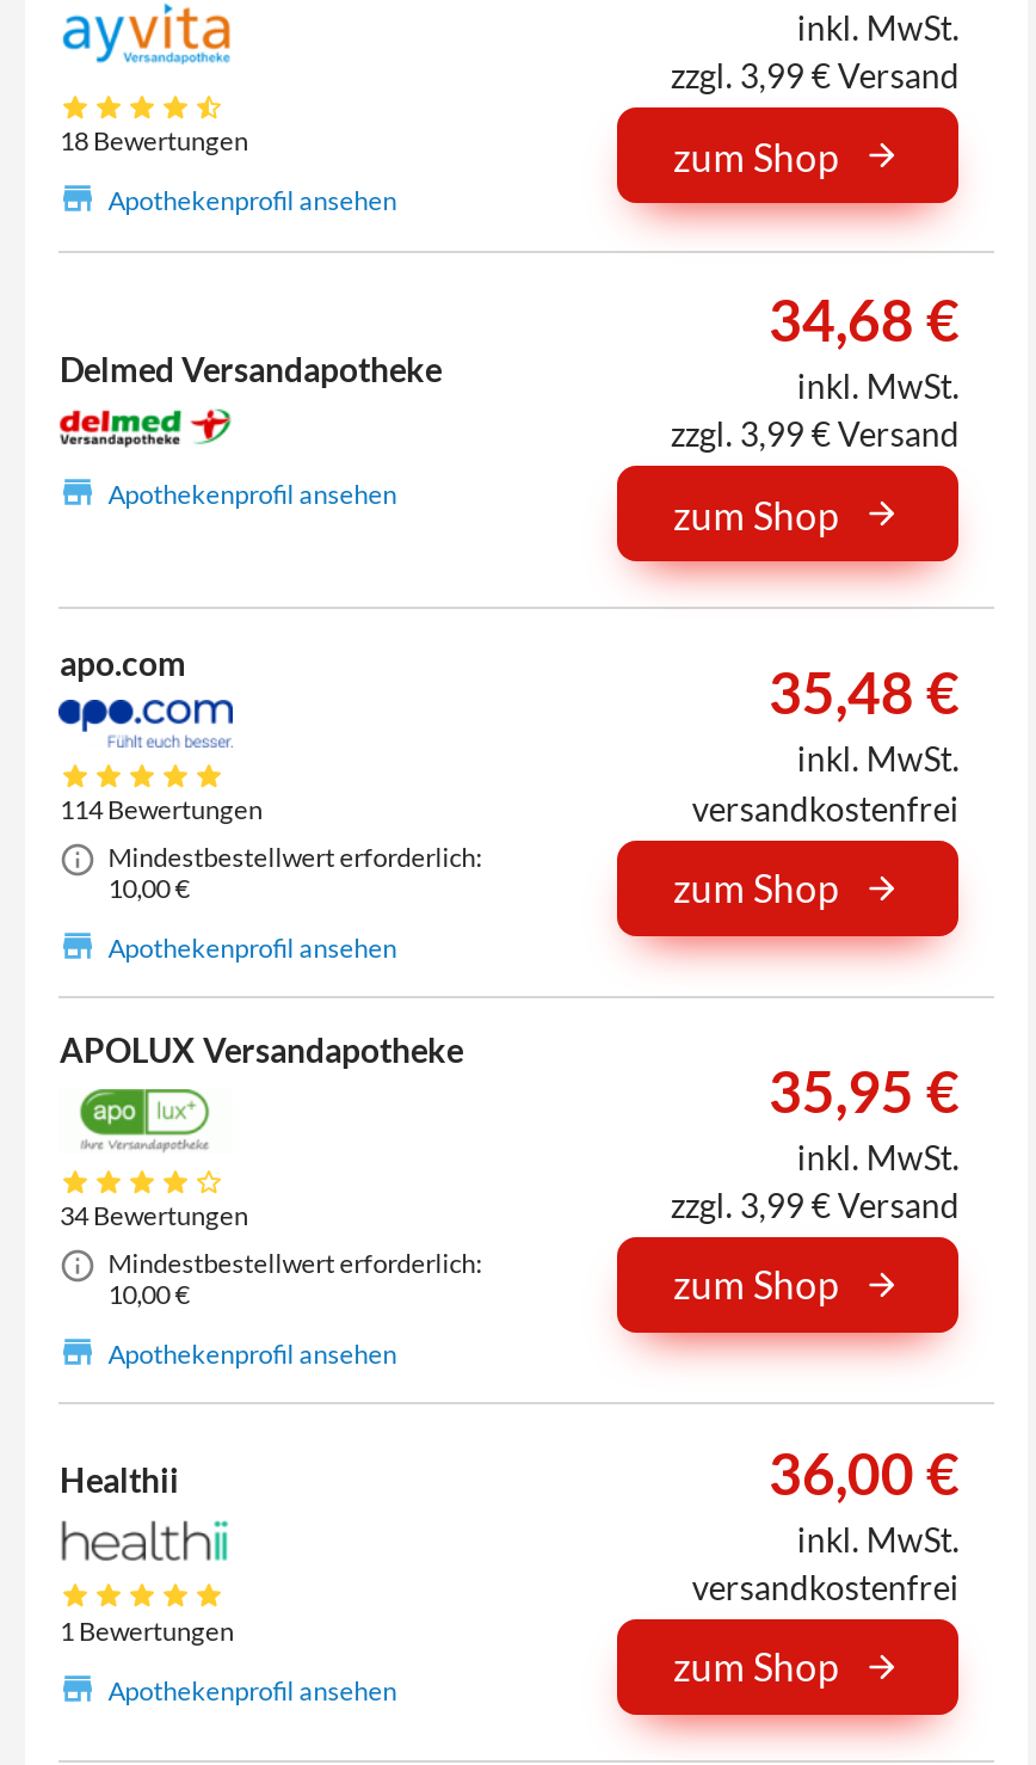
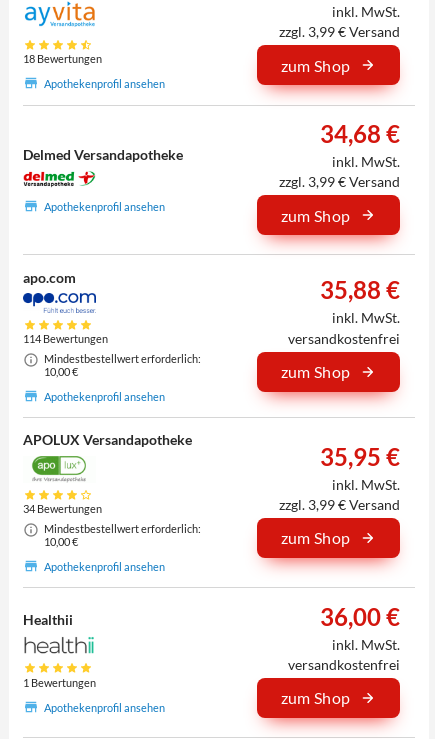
[768,657,959,727] 35,48 € -> [320,275,400,304] 35,88 €

